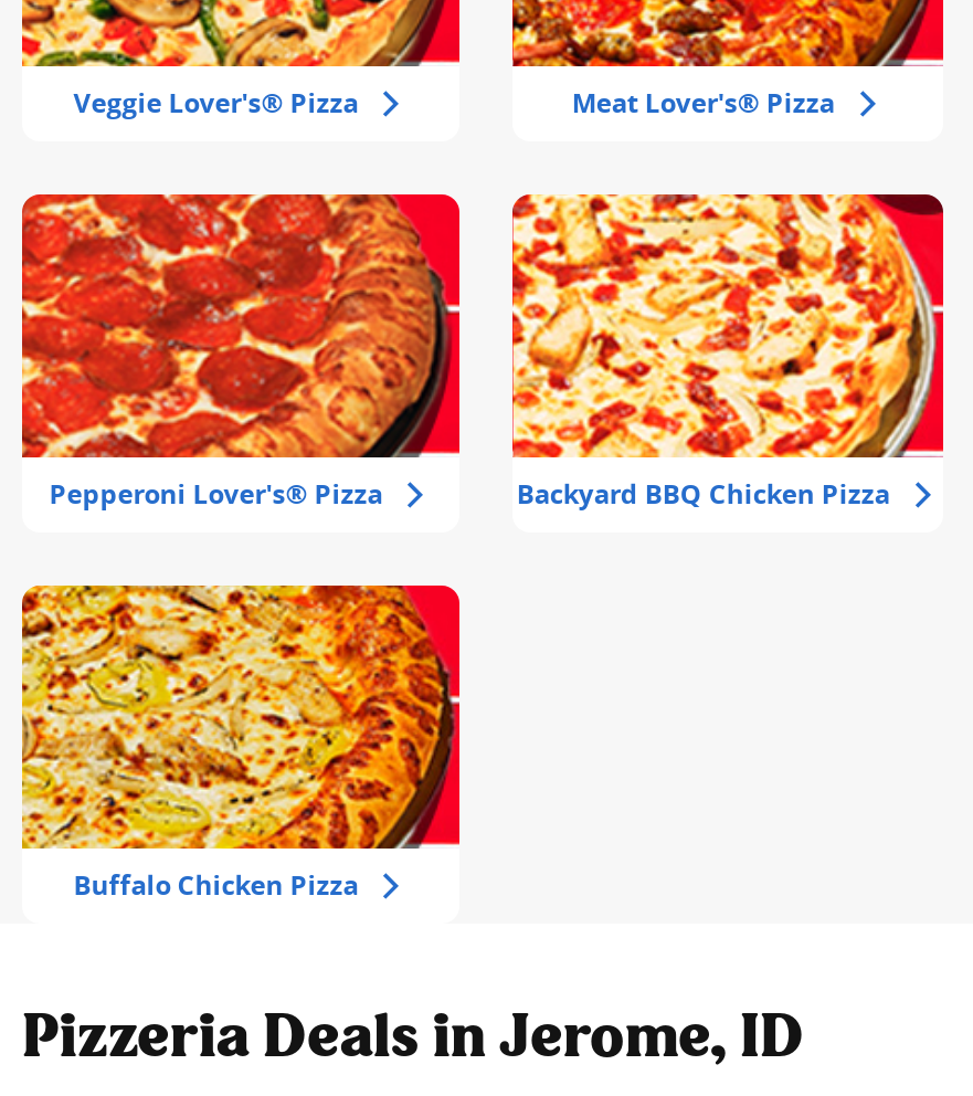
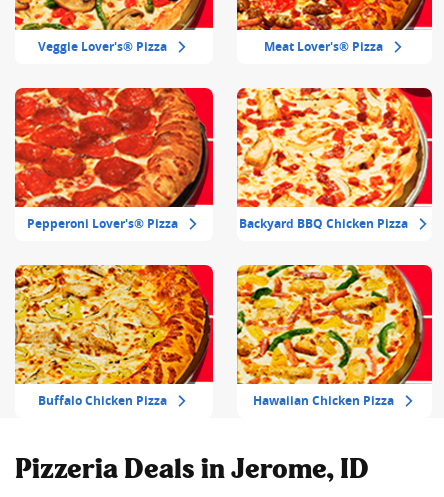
none -> [236,264,433,408] [image] | Hawaiian Chicken Pizza

